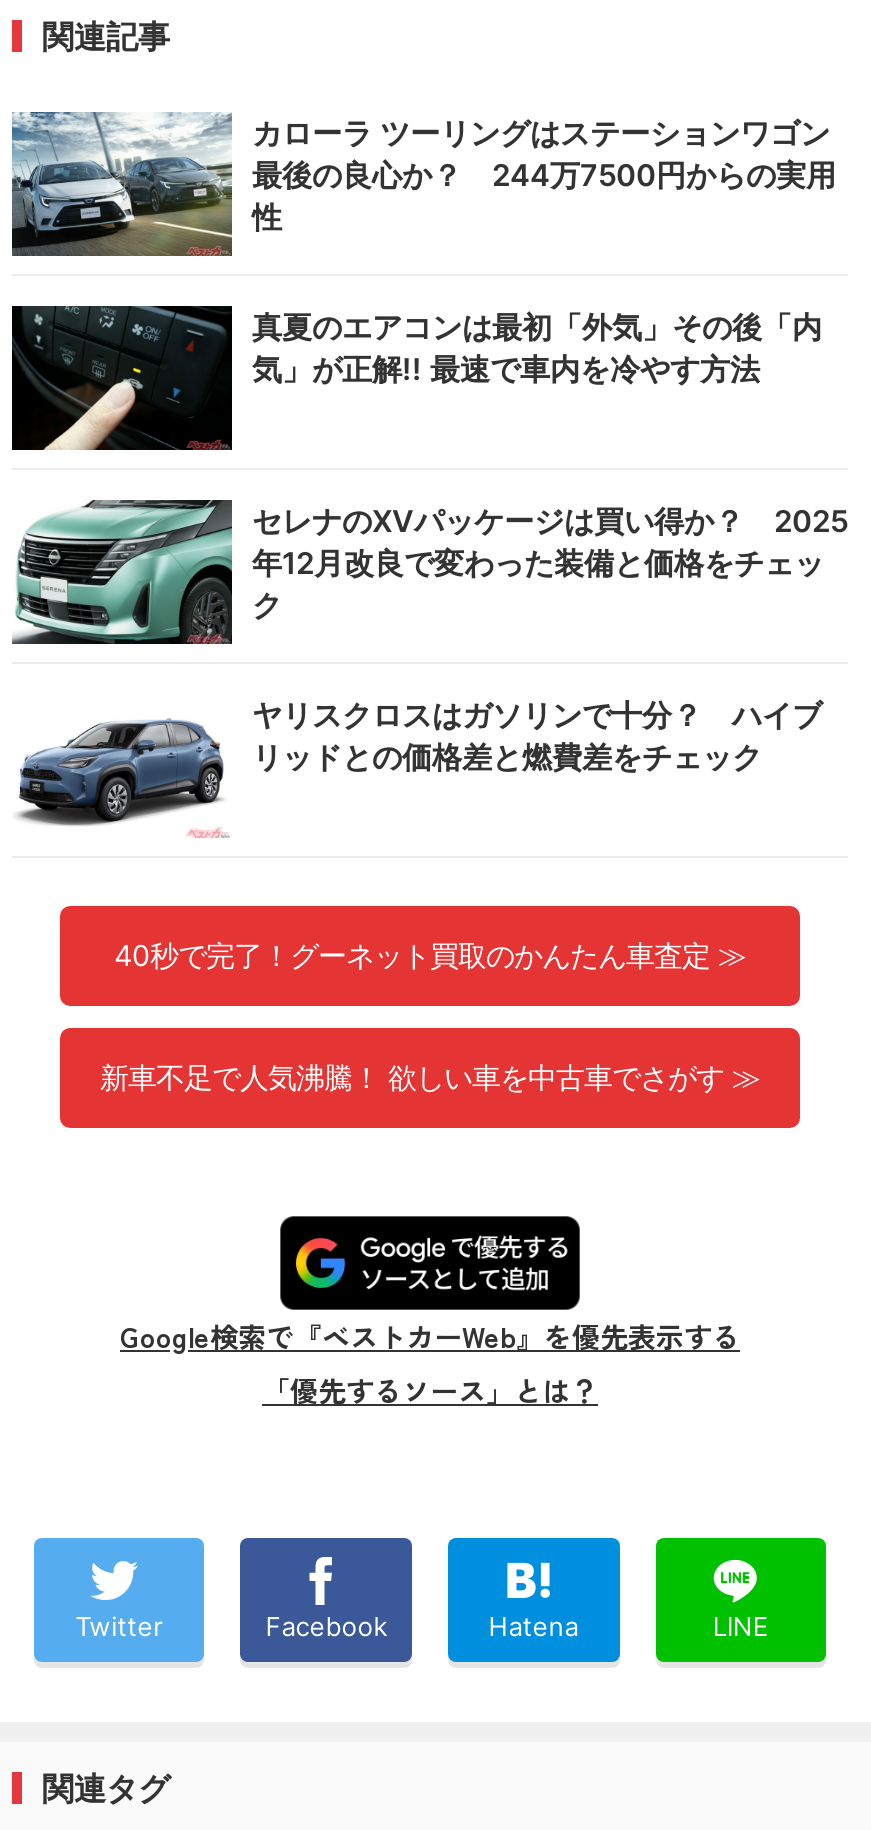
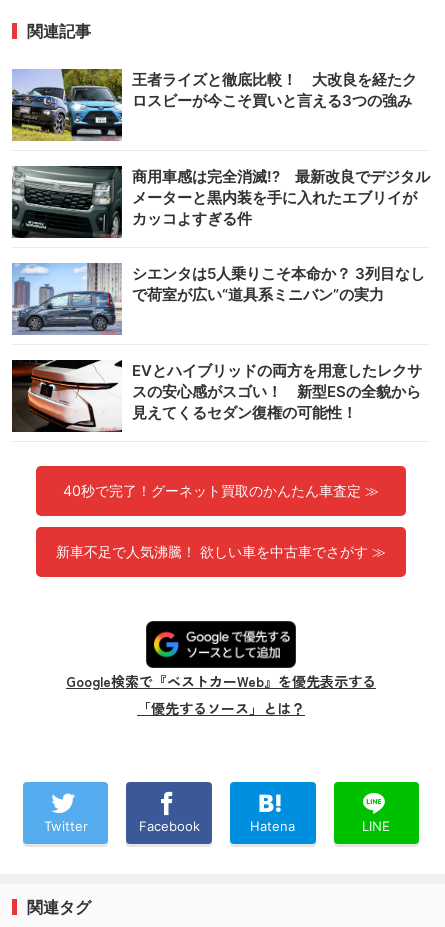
[10,112,836,258] [image] | カローラ ツーリングはステーションワゴン | 最後の良心か？ 244万7500円からの実用 | 性 -> [11,68,417,142] [image] | 王者ライズと徹底比較！ 大改良を経たク | ロスビーが今こそ買いと言える3つの強み
[10,306,822,452] [image] | 真夏のエアコンは最初「外気」その後「内 | 気」が正解!! 最速で車内を冷やす方法 -> [11,166,430,239] [image] | 商用車感は完全消滅!? 最新改良でデジタル | メーターと黒内装を手に入れたエブリイが | カッコよすぎる件
[12,498,848,644] [image] | セレナのXVパッケージは買い得か？ 2025 | 年12月改良で変わった装備と価格をチェッ | ク -> [11,262,425,335] [image] | シエンタは5人乗りこそ本命か？ 3列目なし | で荷室が広い“道具系ミニバン”の実力
[12,694,822,838] [image] | ヤリスクロスはガソリンで十分？ ハイブ | リッドとの価格差と燃費差をチェック -> [11,359,422,433] [image] | EVとハイブリッドの両方を用意したレクサ | スの安心感がスゴい！ 新型ESの全貌から | 見えてくるセダン復権の可能性！

